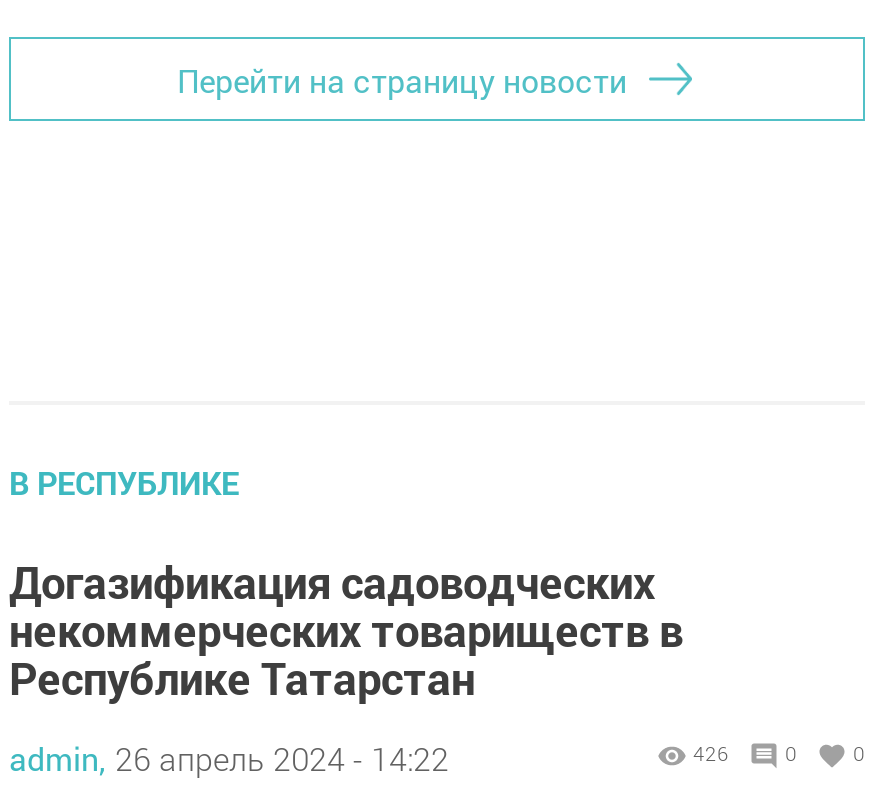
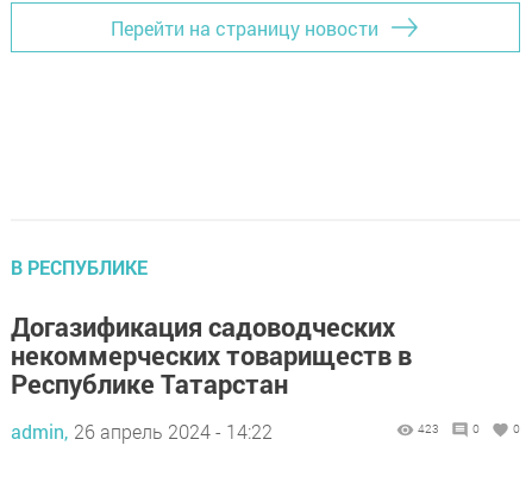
[693,741,729,767] 426 -> [418,421,439,437] 423

